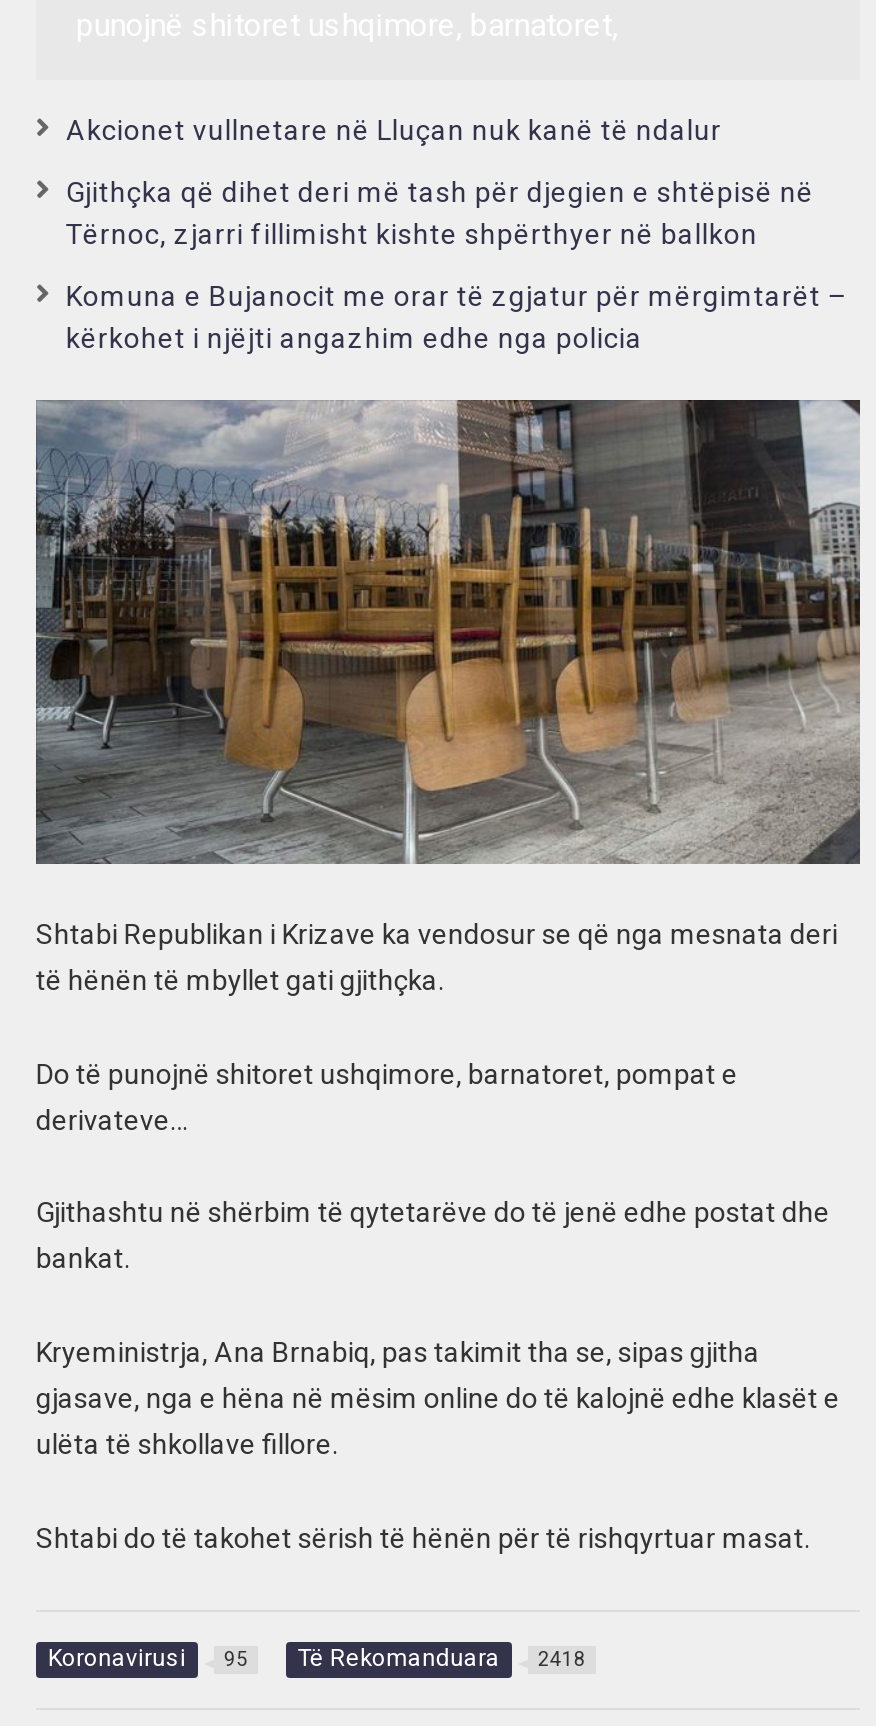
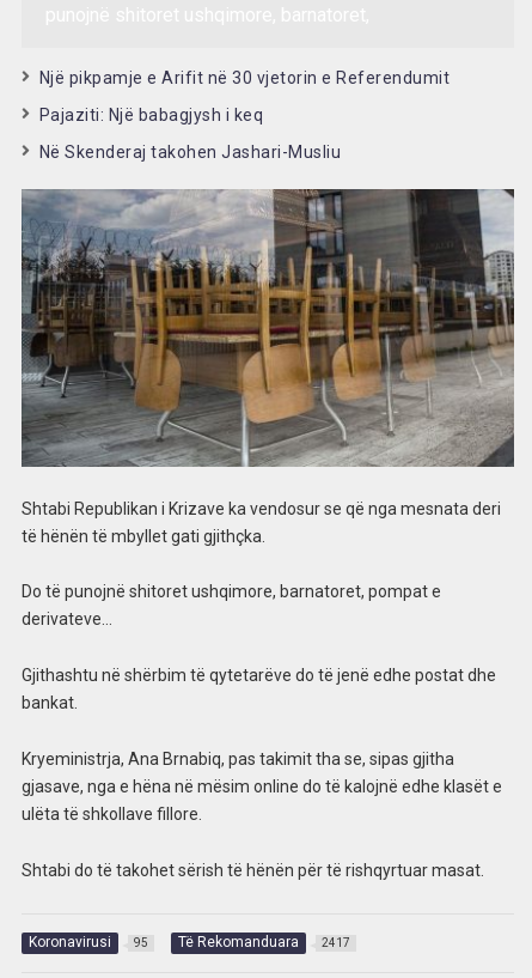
[66,114,722,146] Akcionet vullnetare në Lluçan nuk kanë të ndalur -> [39,68,450,87] Një pikpamje e Arifit në 30 vjetorin e Referendumit
[66,176,814,250] Gjithçka që dihet deri më tash për djegien e shtëpisë në | Tërnoc, zjarri fillimisht kishte shpërthyer në ballkon -> [39,105,263,124] Pajaziti: Një babagjysh i keq
[66,280,847,354] Komuna e Bujanocit me orar të zgjatur për mërgimtarët – | kërkohet i njëjti angazhim edhe nga policia -> [39,142,341,162] Në Skenderaj takohen Jashari-Musliu
[298,1644,586,1672] Të Rekomanduara 2418 -> [178,934,350,950] Të Rekomanduara 2417

